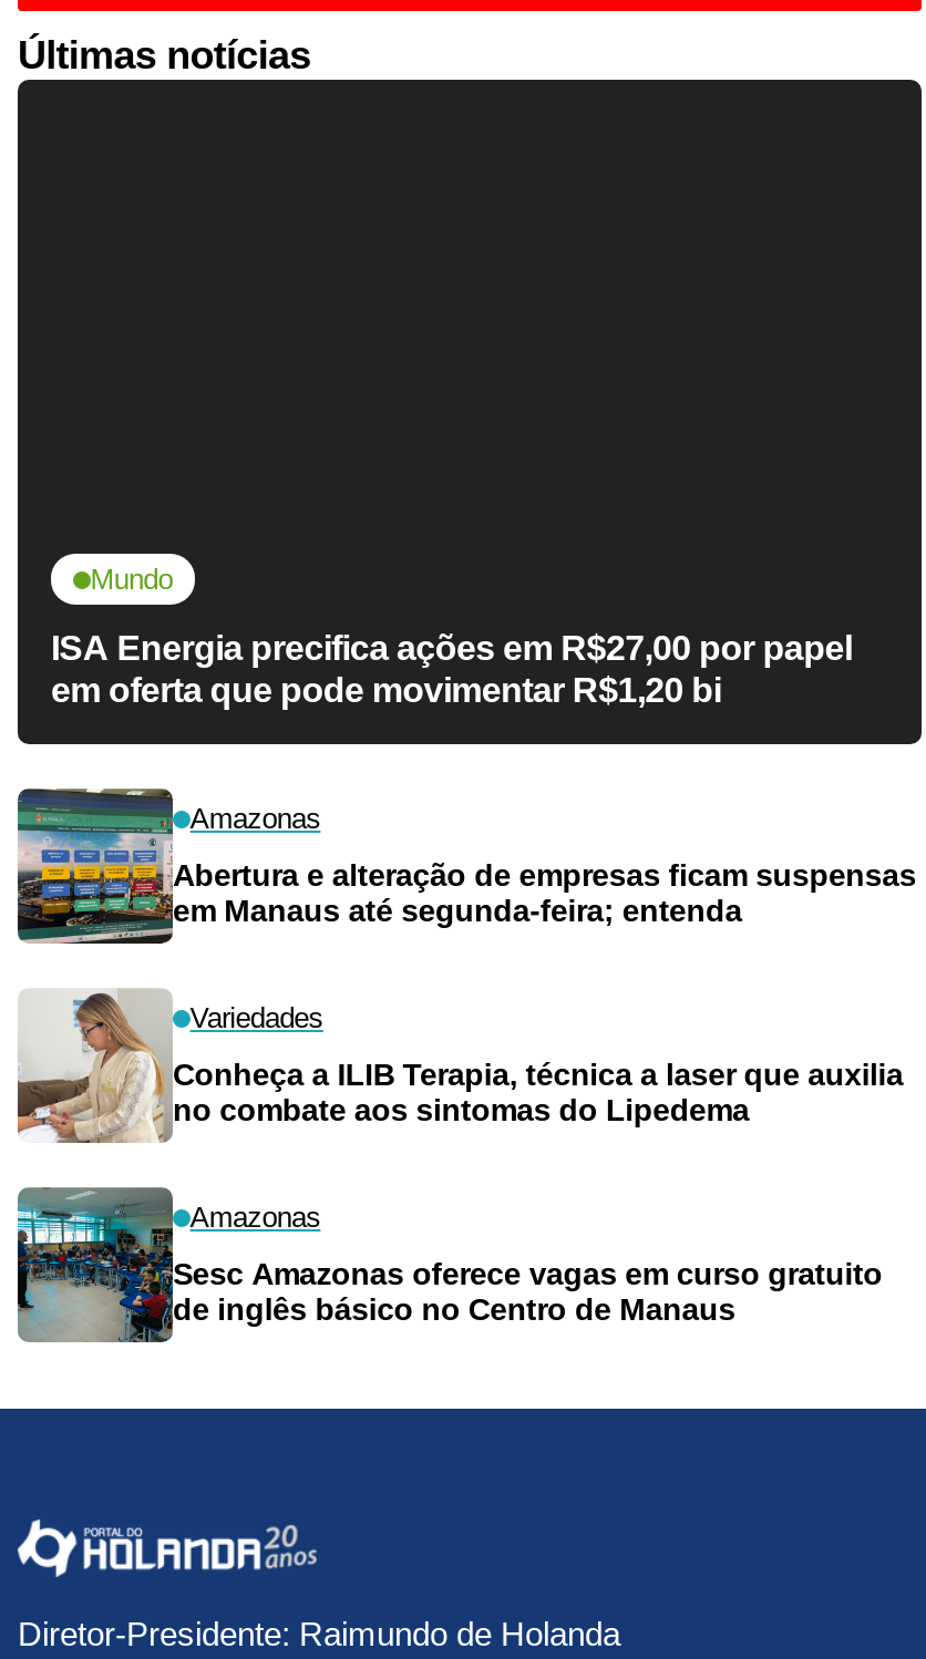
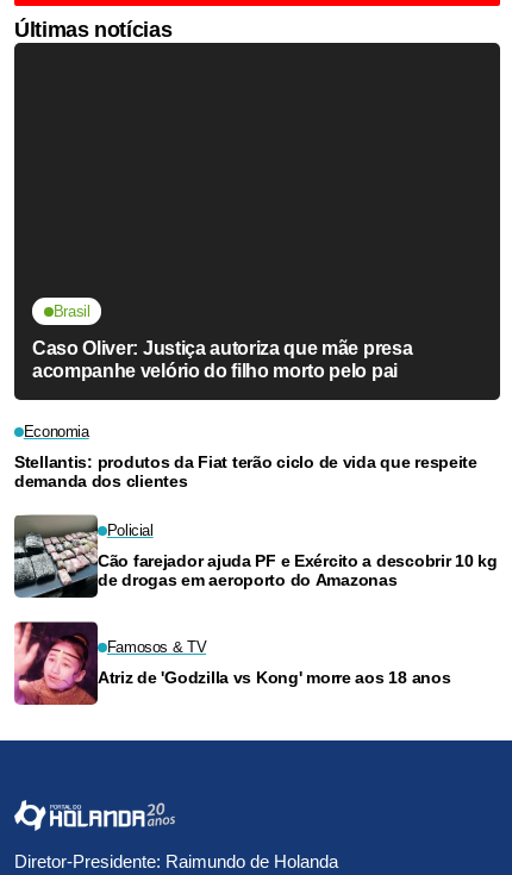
[90,563,173,597] Mundo -> [53,303,90,321] Brasil
[51,630,852,710] ISA Energia precifica ações em R$27,00 por papel | em oferta que pode movimentar R$1,20 bi -> [32,339,412,381] Caso Oliver: Justiça autoriza que mãe presa | acompanhe velório do filho morto pelo pai
[190,803,321,836] Amazonas -> [24,423,89,441] Economia
[173,858,916,929] Abertura e alteração de empresas ficam suspensas | em Manaus até segunda-feira; entenda -> [14,453,477,491] Stellantis: produtos da Fiat terão ciclo de vida que respeite | demanda dos clientes
[16,990,903,1145] [image] | Conheça a ILIB Terapia, técnica a laser que auxilia | no combate aos sintomas do Lipedema -> [13,514,497,599] [image] | Cão farejador ajuda PF e Exército a descobrir 10 kg | de drogas em aeroporto do Amazonas
[190,1002,323,1035] Variedades -> [107,522,153,540] Policial
[16,1187,883,1344] [image] | Sesc Amazonas oferece vagas em curso gratuito | de inglês básico no Centro de Manaus -> [14,621,451,706] [image] | Atriz de 'Godzilla vs Kong' morre aos 18 anos
[190,1201,321,1235] Amazonas -> [107,639,206,656] Famosos & TV

